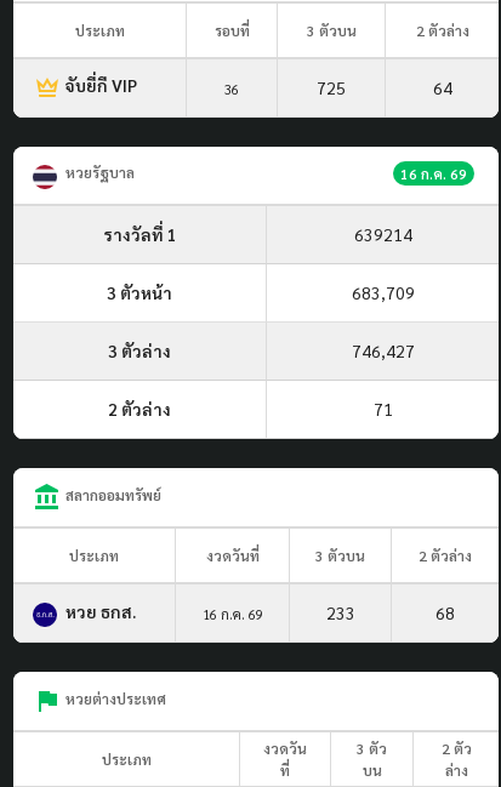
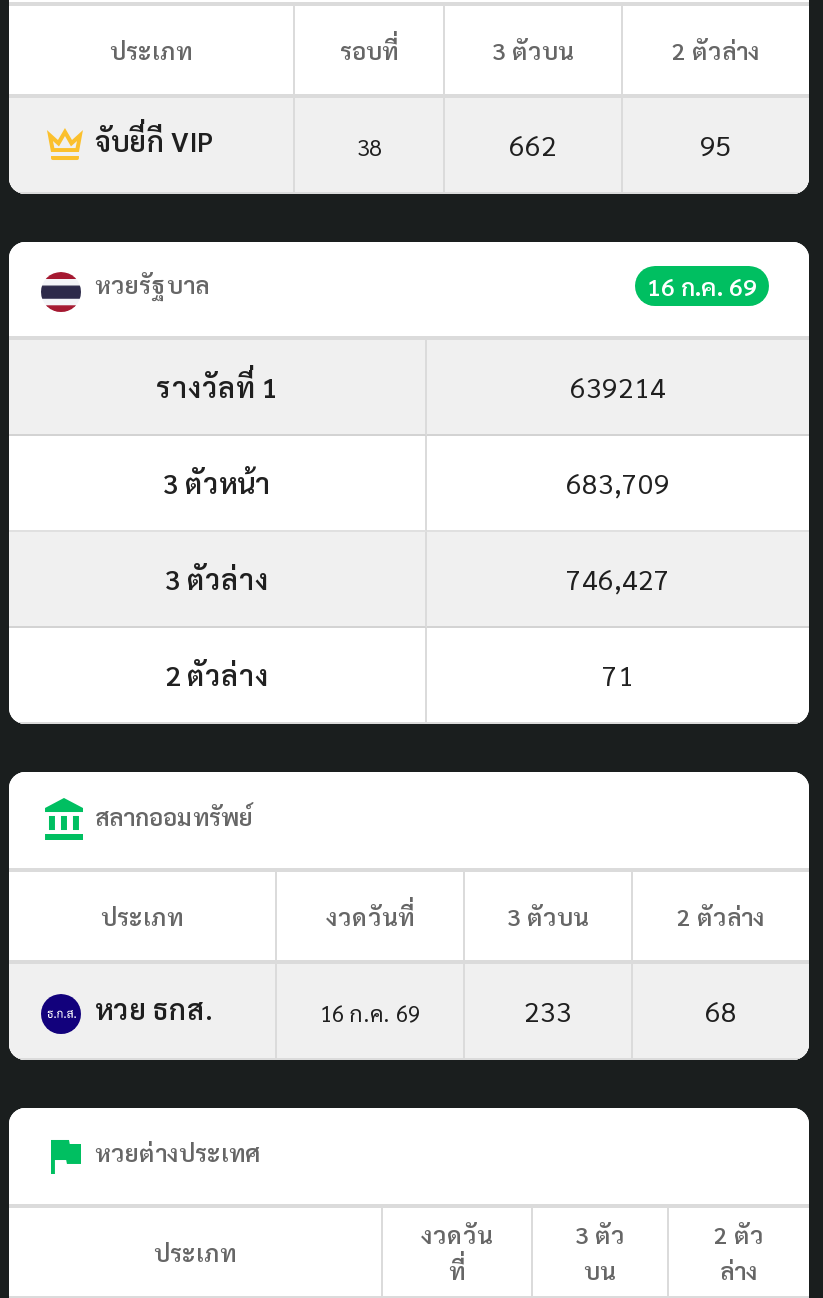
[224,80,239,98] 36 -> [357,132,381,162] 38
[317,76,346,98] 725 -> [509,126,557,162] 662
[432,76,452,98] 64 -> [700,126,732,162] 95

